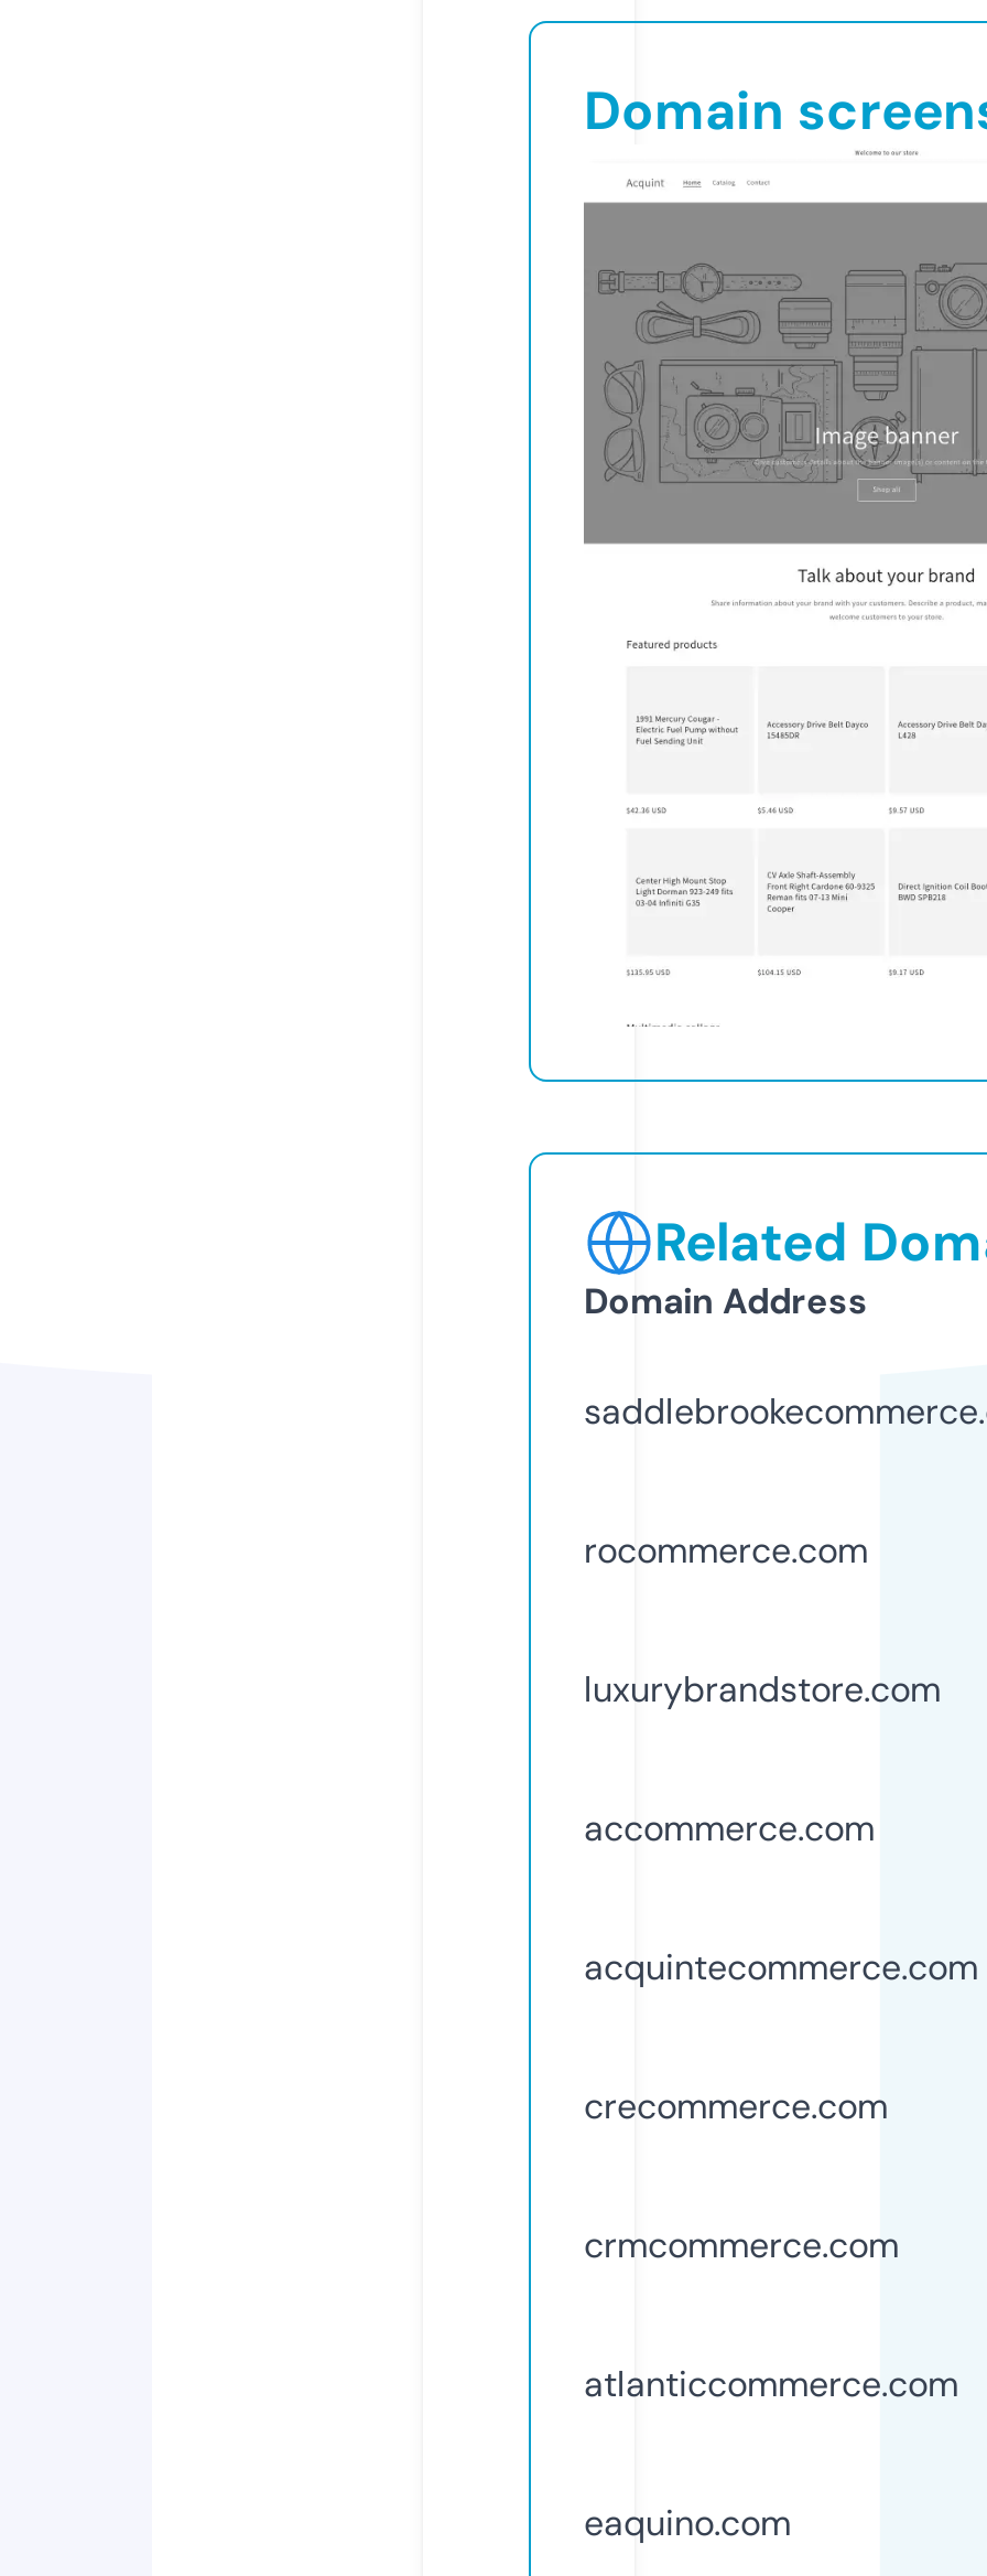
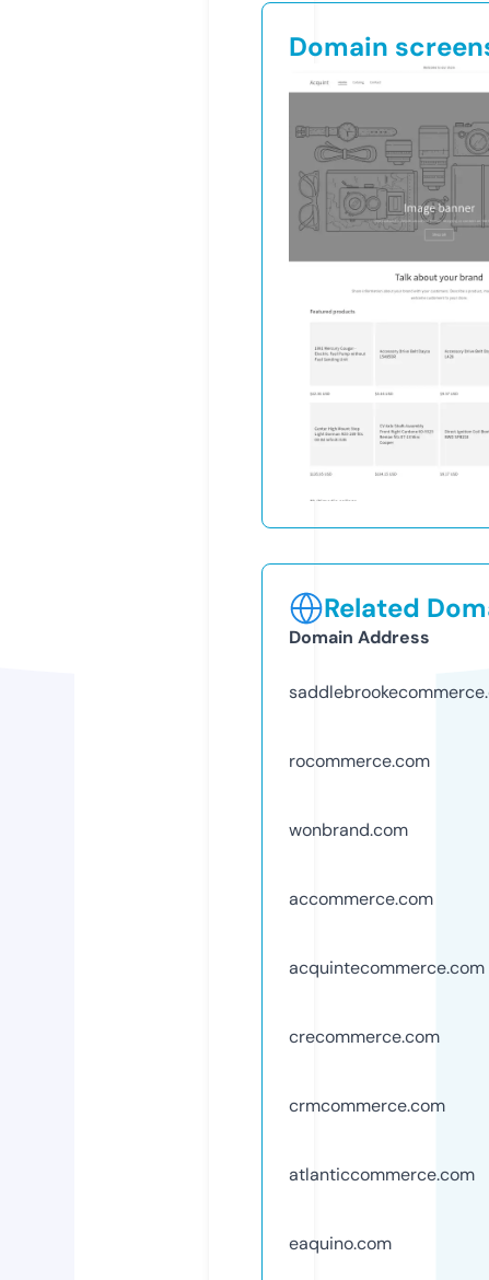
[584,1666,941,1712] luxurybrandstore.com -> [289,818,408,841] wonbrand.com

